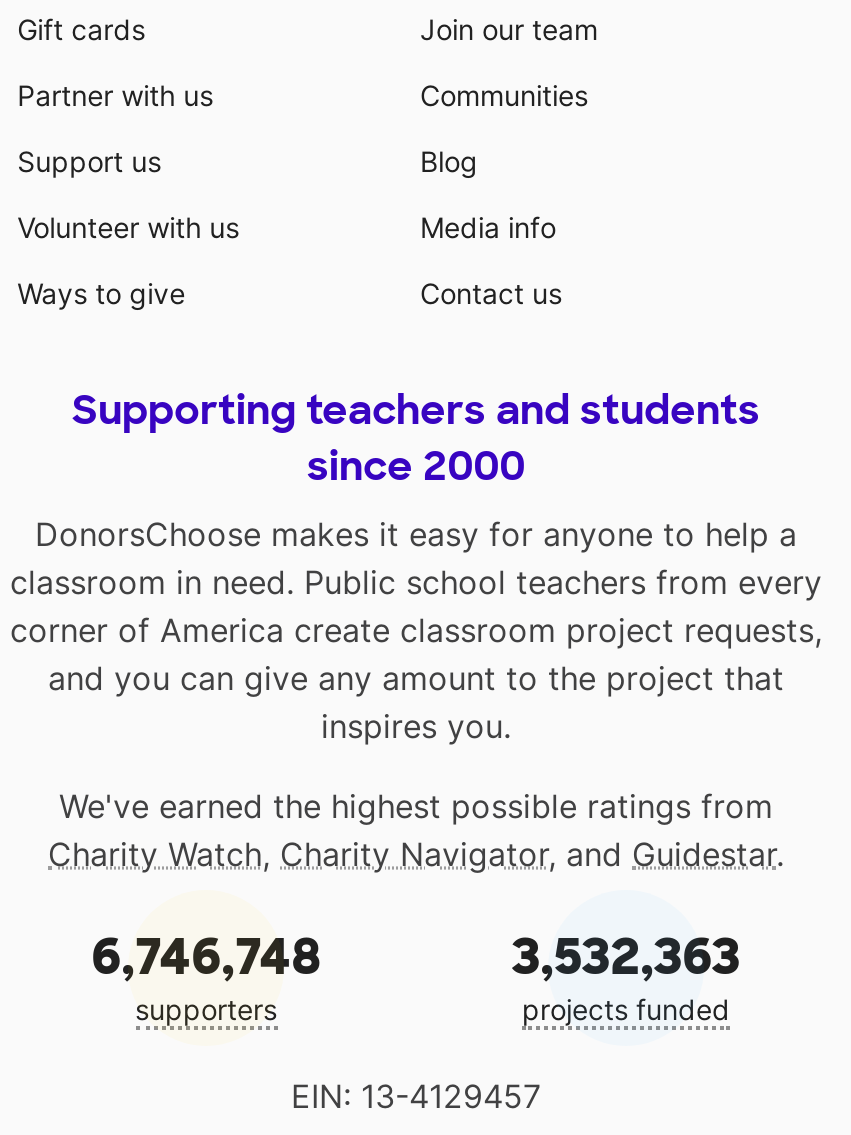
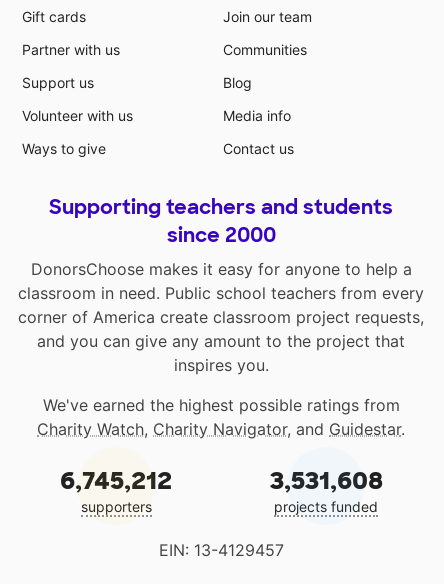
[91,927,321,989] 6,746,748 -> [60,465,172,496] 6,745,212
[512,927,740,989] 3,532,363 -> [269,465,382,496] 3,531,608

